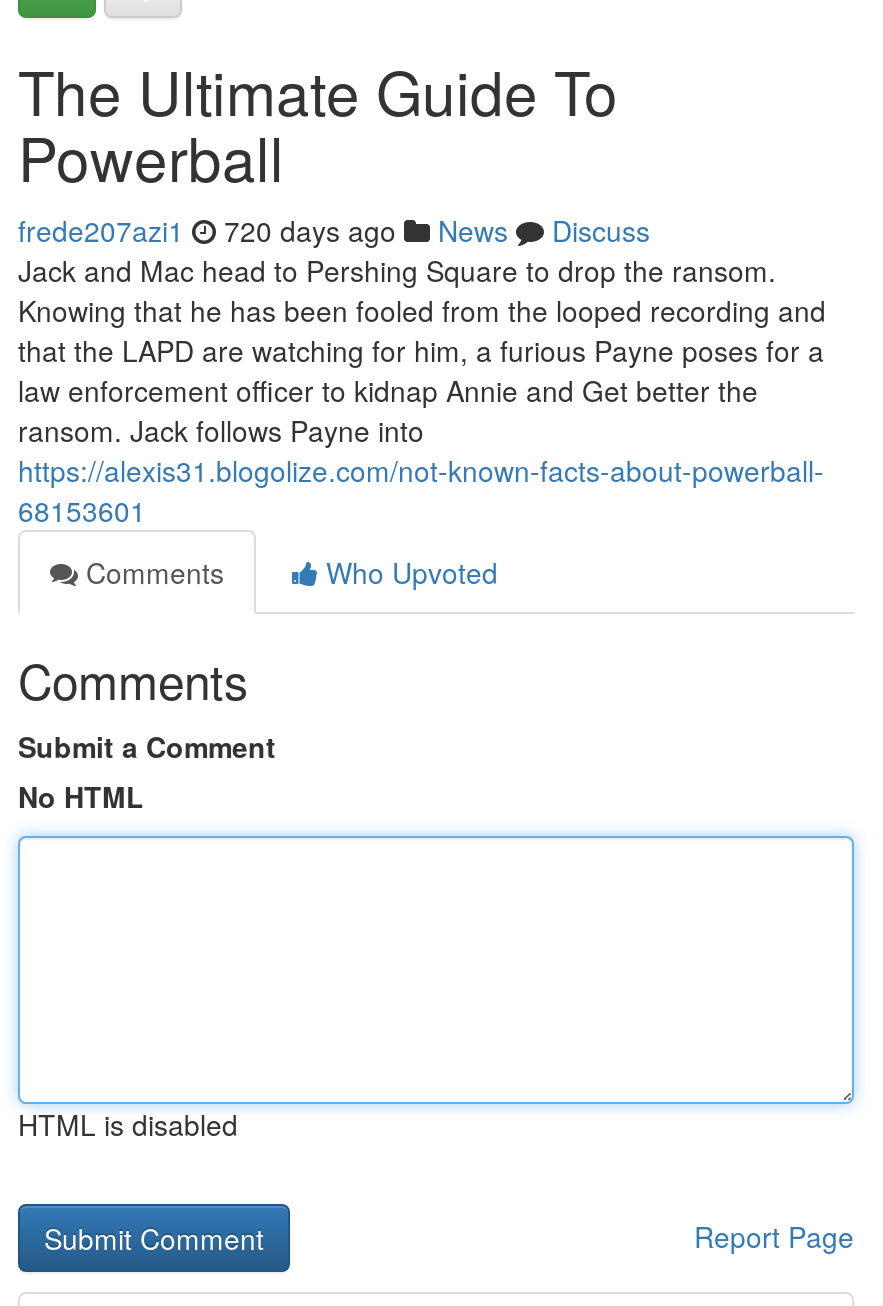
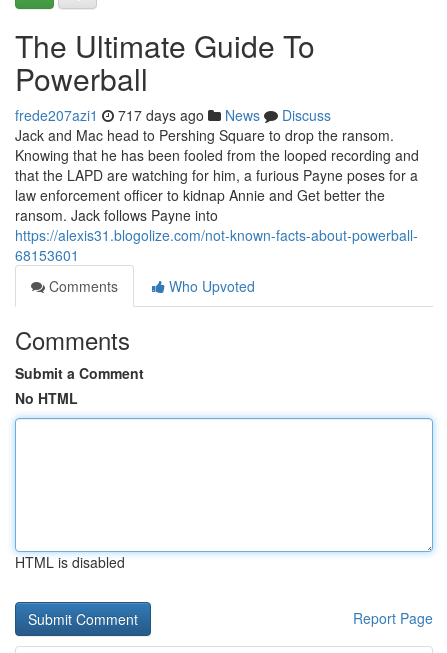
[18,210,650,250] frede207azi1 720 days ago News Discuss -> [15,105,331,125] frede207azi1 717 days ago News Discuss

